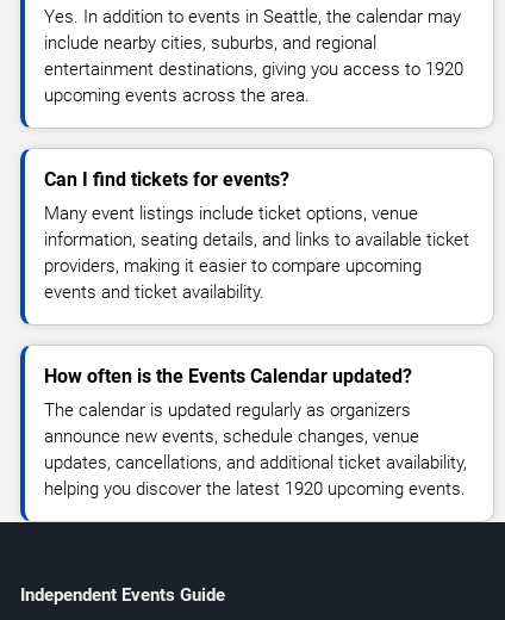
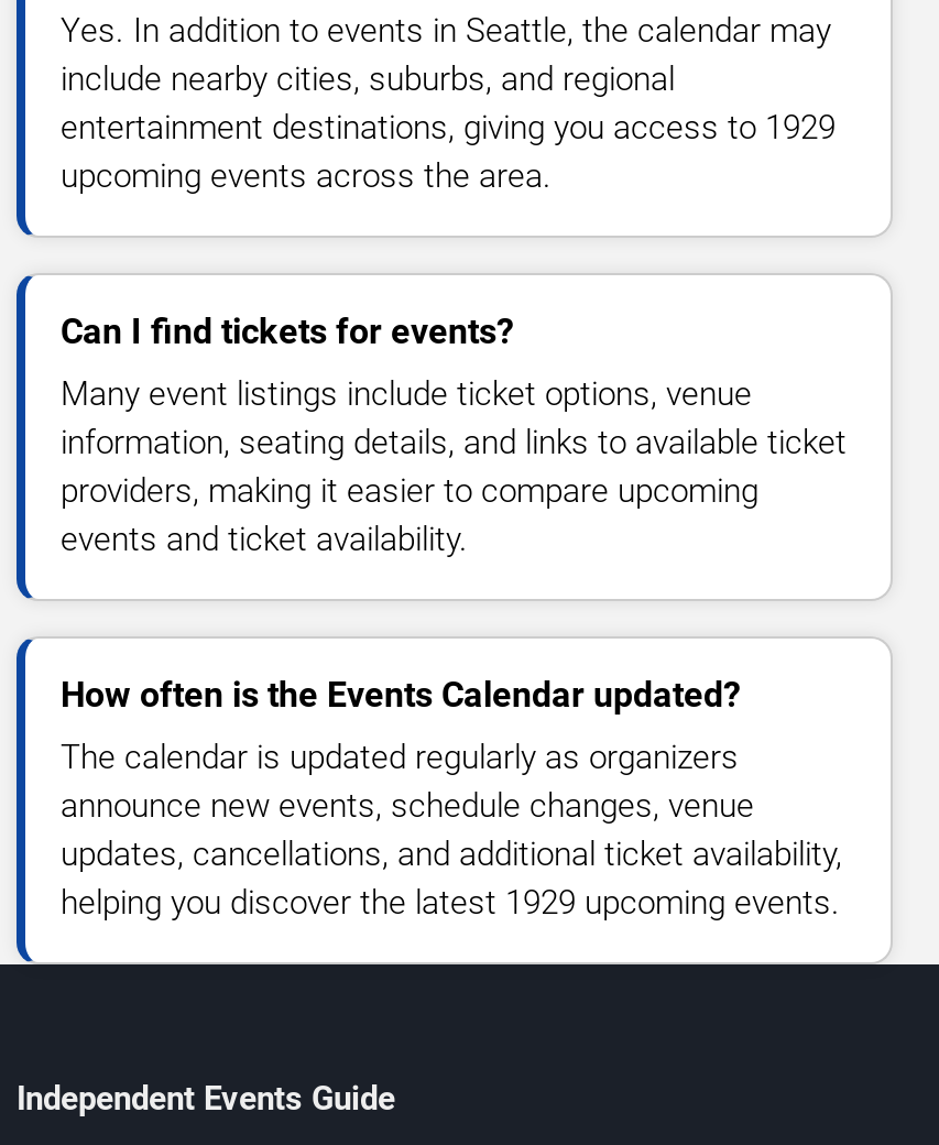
[44,59,463,80] entertainment destinations, giving you access to 1920 -> [61,109,836,148] entertainment destinations, giving you access to 1929
[44,479,466,500] helping you discover the latest 1920 upcoming events. -> [61,884,840,923] helping you discover the latest 1929 upcoming events.

